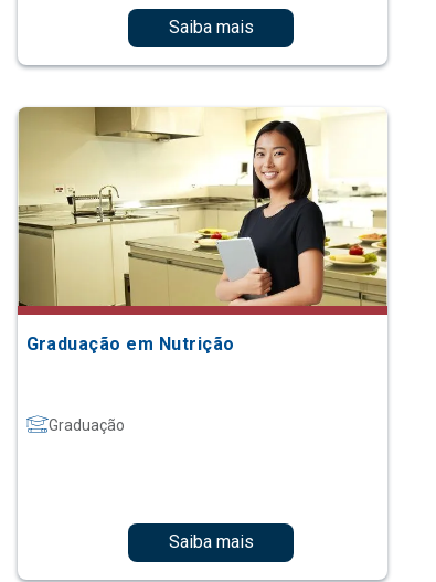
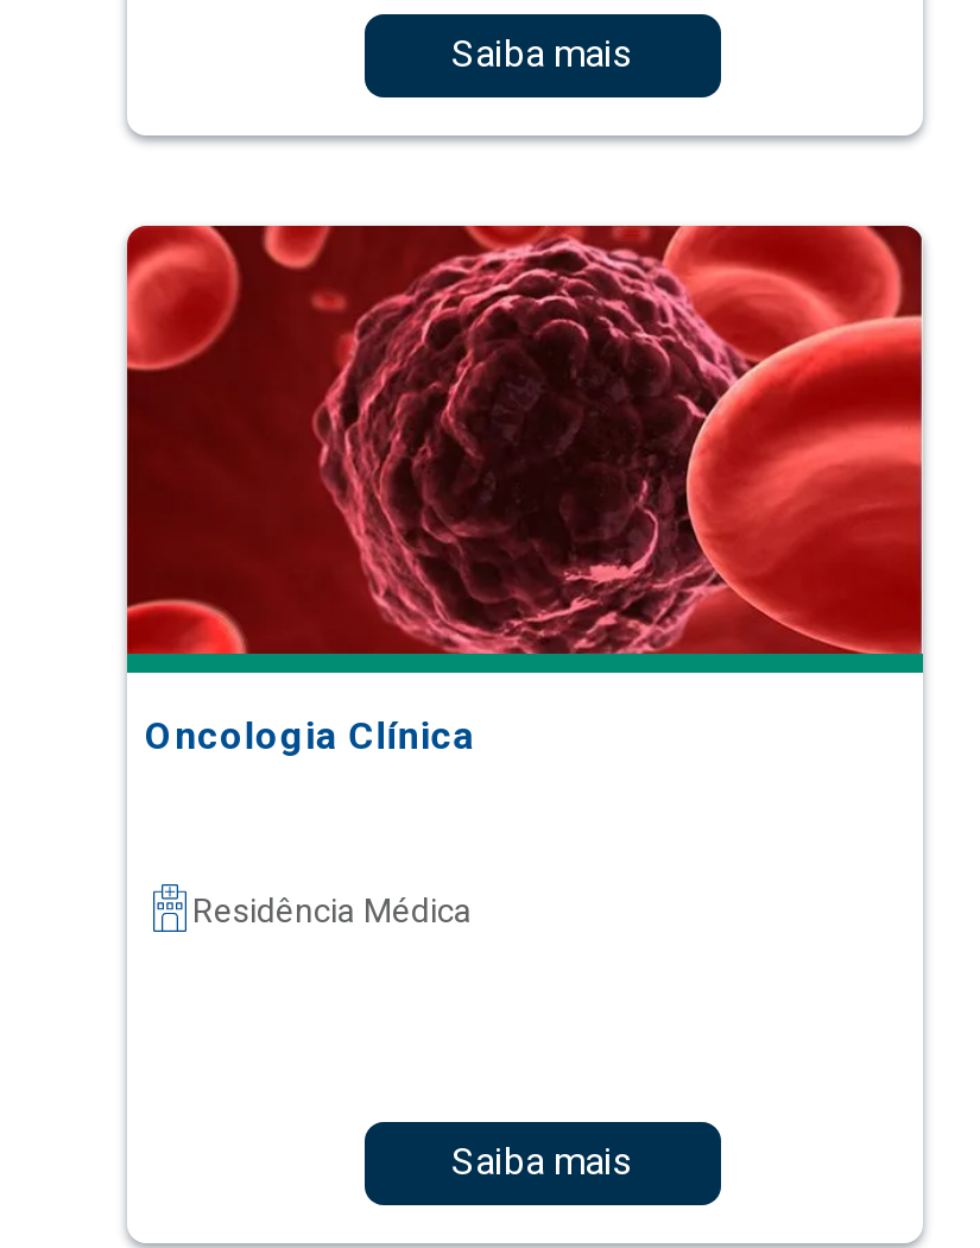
[17,106,389,354] [image] | Graduação em Nutrição -> [125,223,925,758] [image] | Oncologia Clínica
[48,416,124,434] Graduação -> [192,891,473,929] Residência Médica

